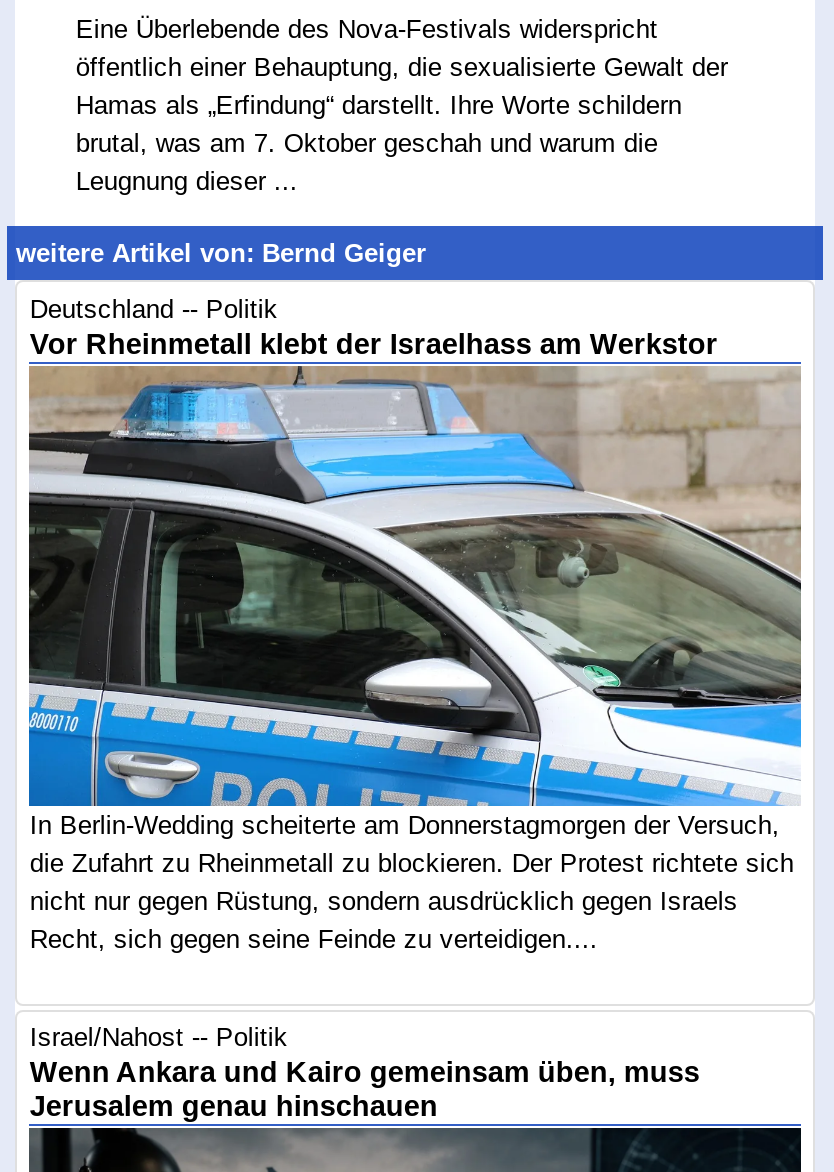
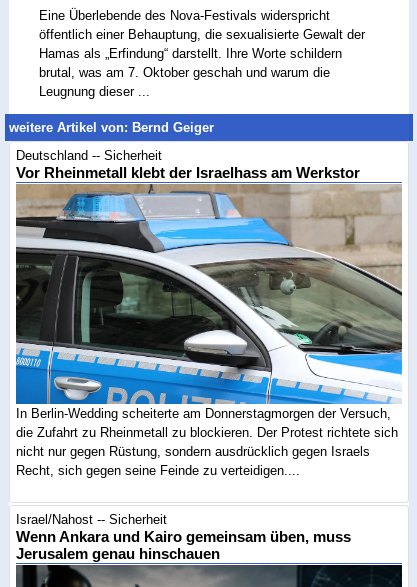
[30,294,278,324] Deutschland -- Politik -> [16,148,162,163] Deutschland -- Sicherheit
[30,1022,288,1052] Israel/Nahost -- Politik -> [16,512,167,527] Israel/Nahost -- Sicherheit

